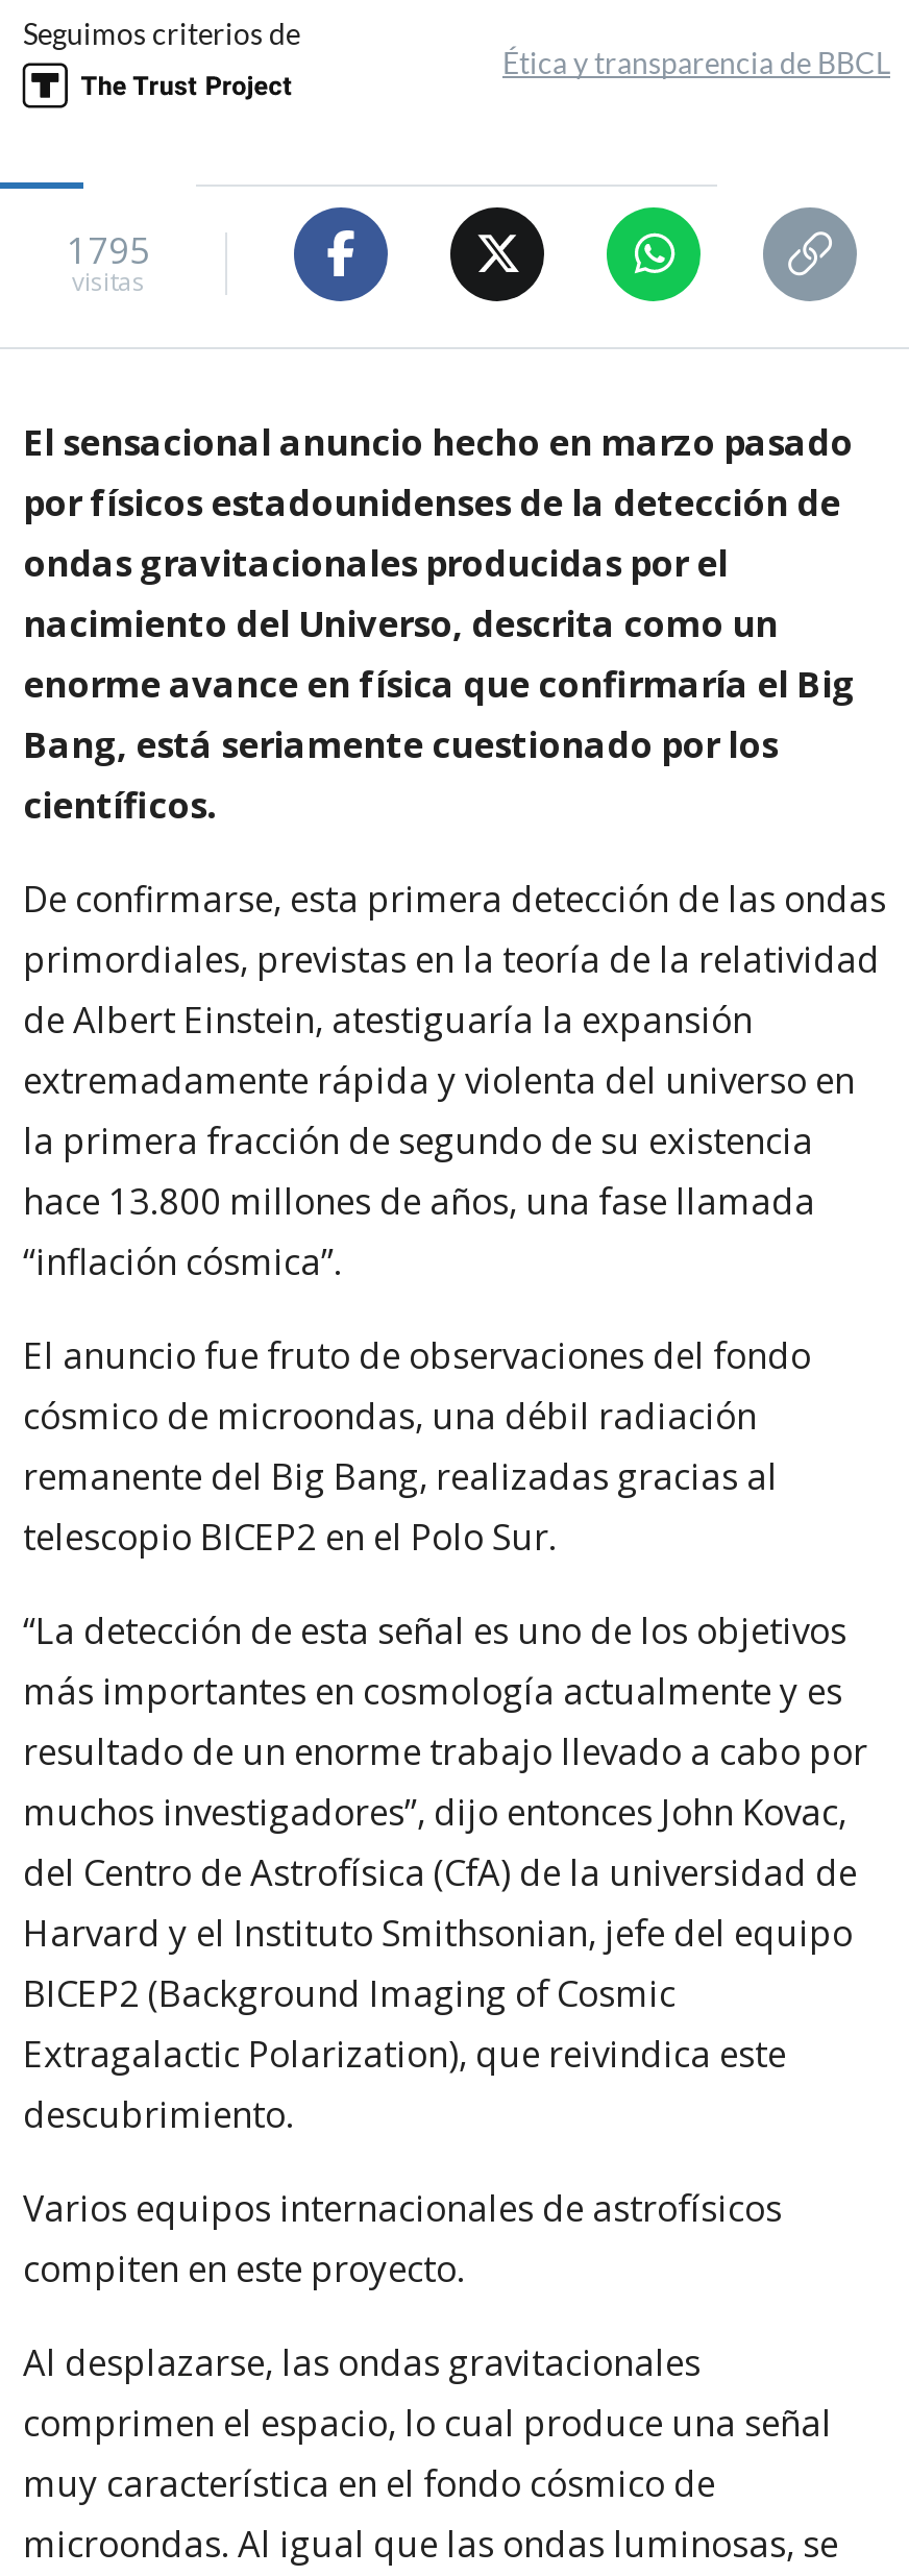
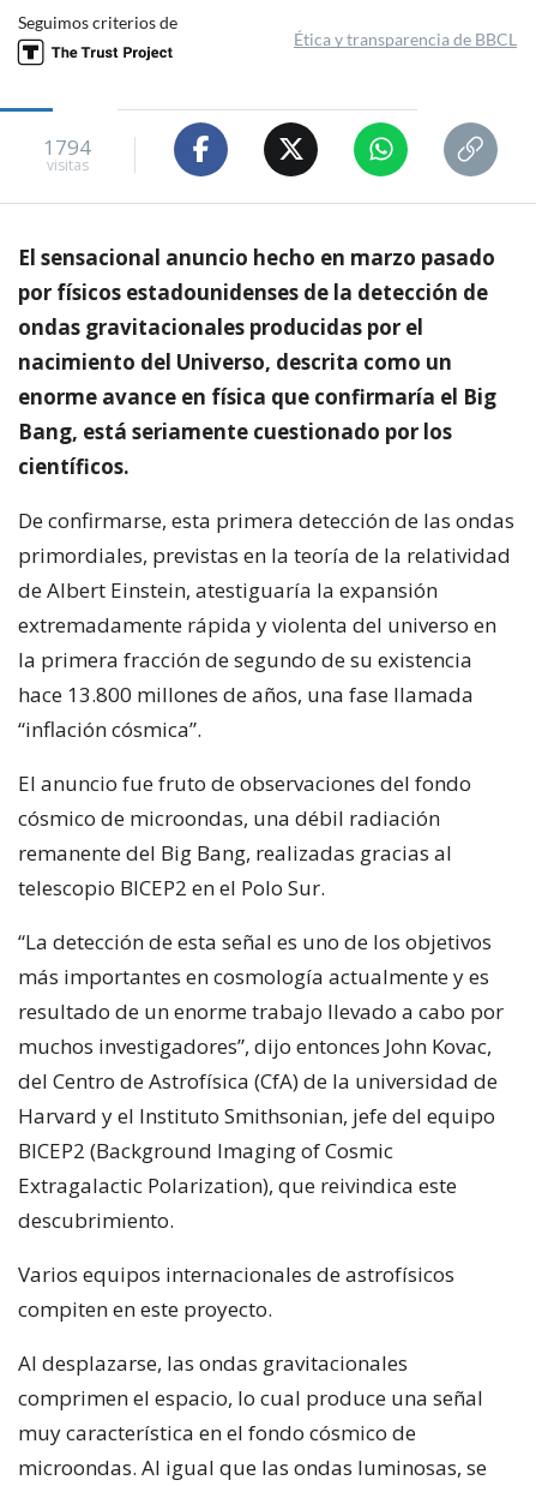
[67,227,150,275] 1795 -> [43,134,91,161] 1794

